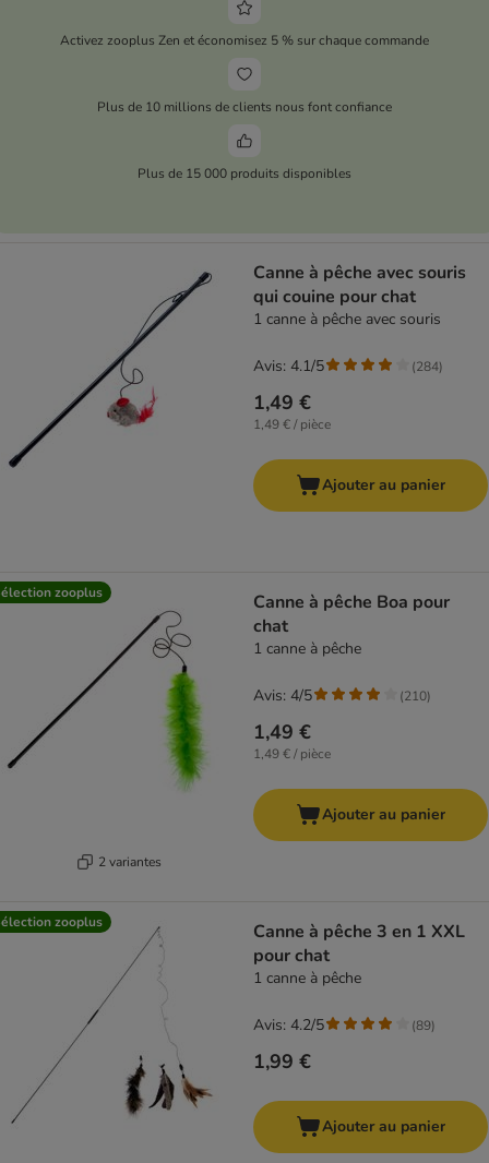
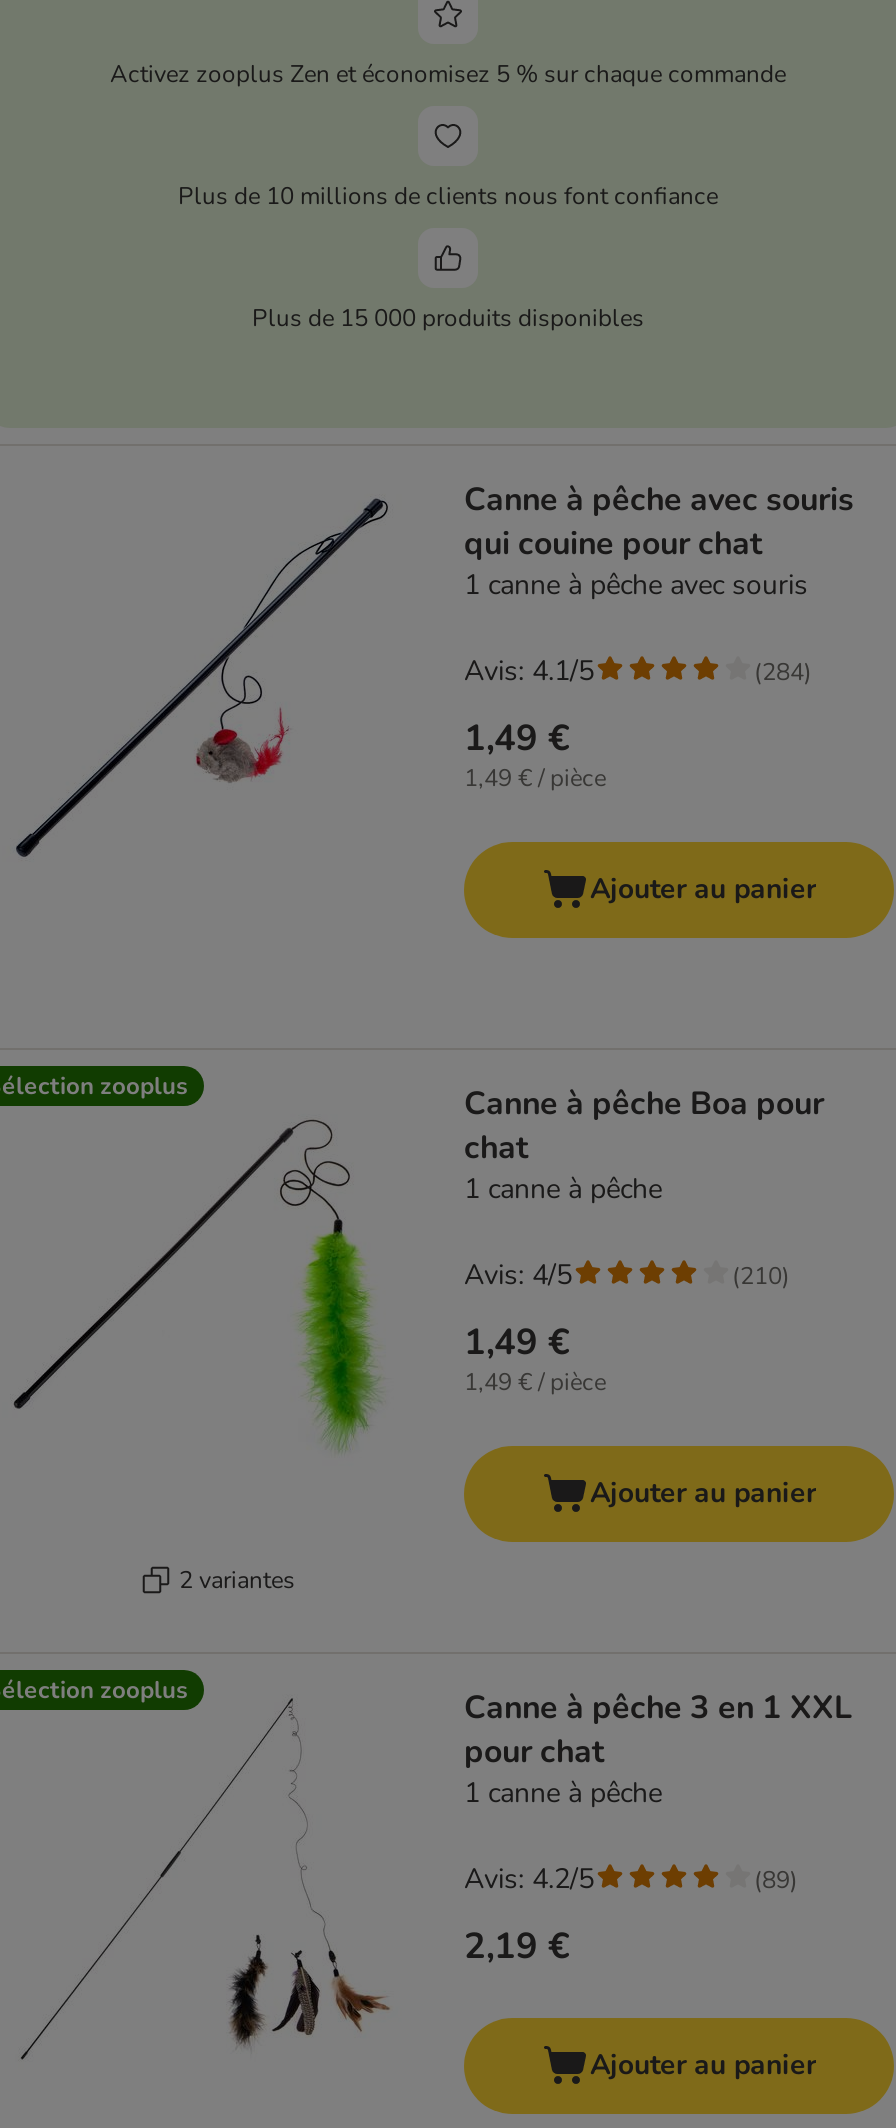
[253,1049,311,1075] 1,99 € -> [464,1922,570,1970] 2,19 €

